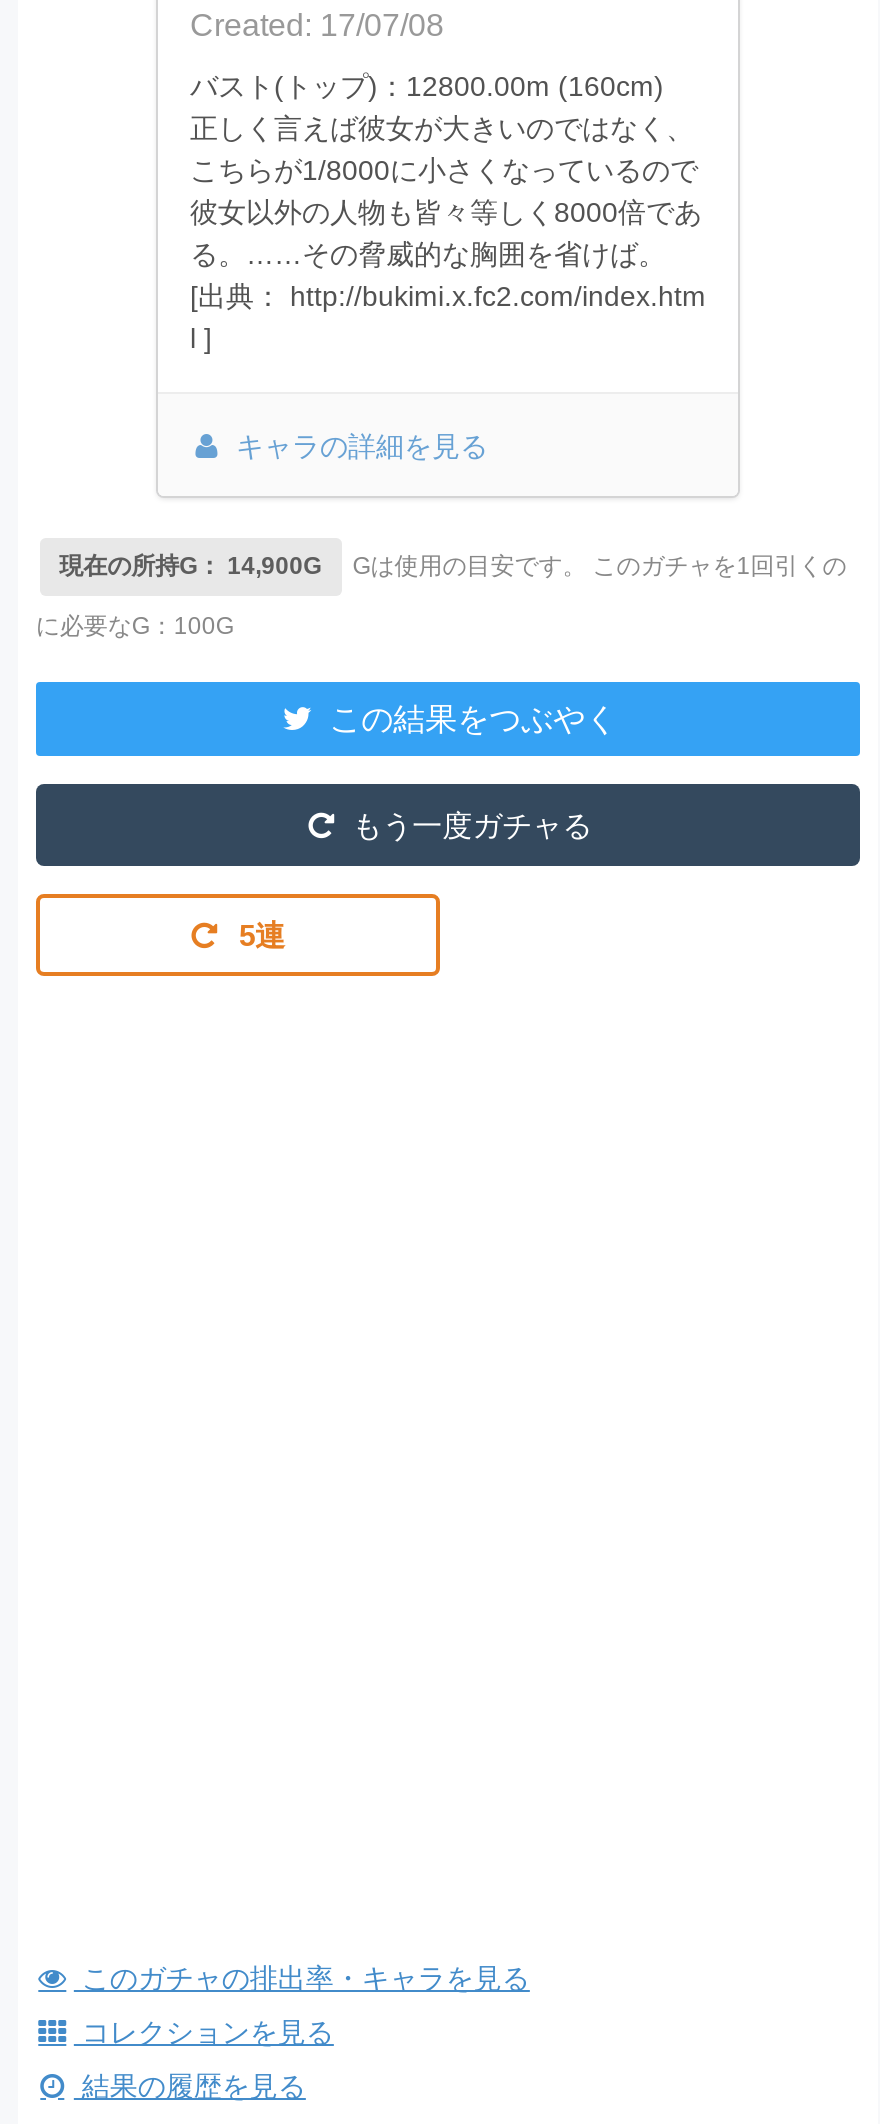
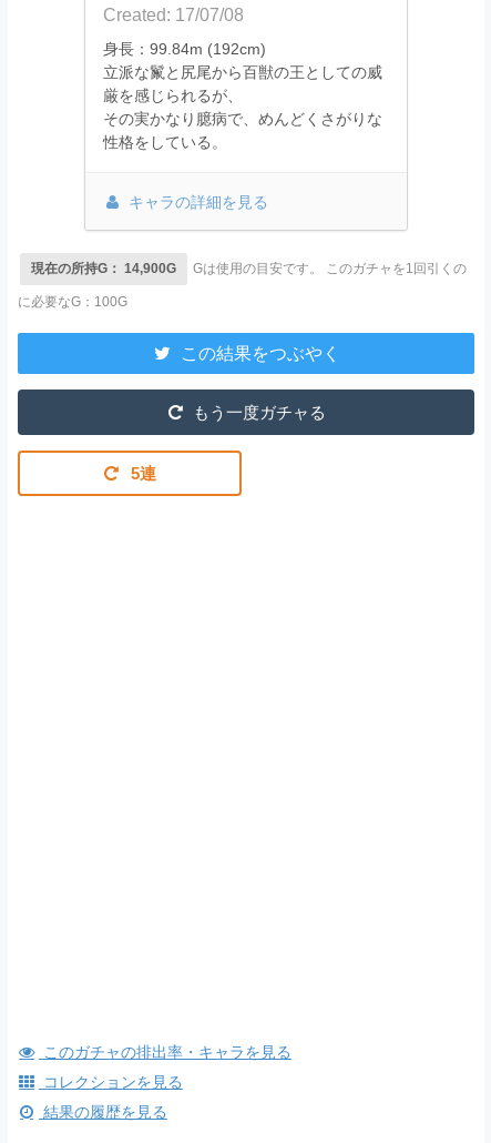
[190,71,706,355] バスト(トップ)：12800.00m (160cm) | 正しく言えば彼女が大きいのではなく、 | こちらが1/8000に小さくなっているので | 彼女以外の人物も皆々等しく8000倍であ | る。……その脅威的な胸囲を省けば。 | [出典： http://bukimi.x.fc2.com/index.htm | l ] -> [103,39,382,150] 身長：99.84m (192cm) | 立派な鬣と尻尾から百獣の王としての威 | 厳を感じられるが、 | その実かなり臆病で、めんどくさがりな | 性格をしている。

